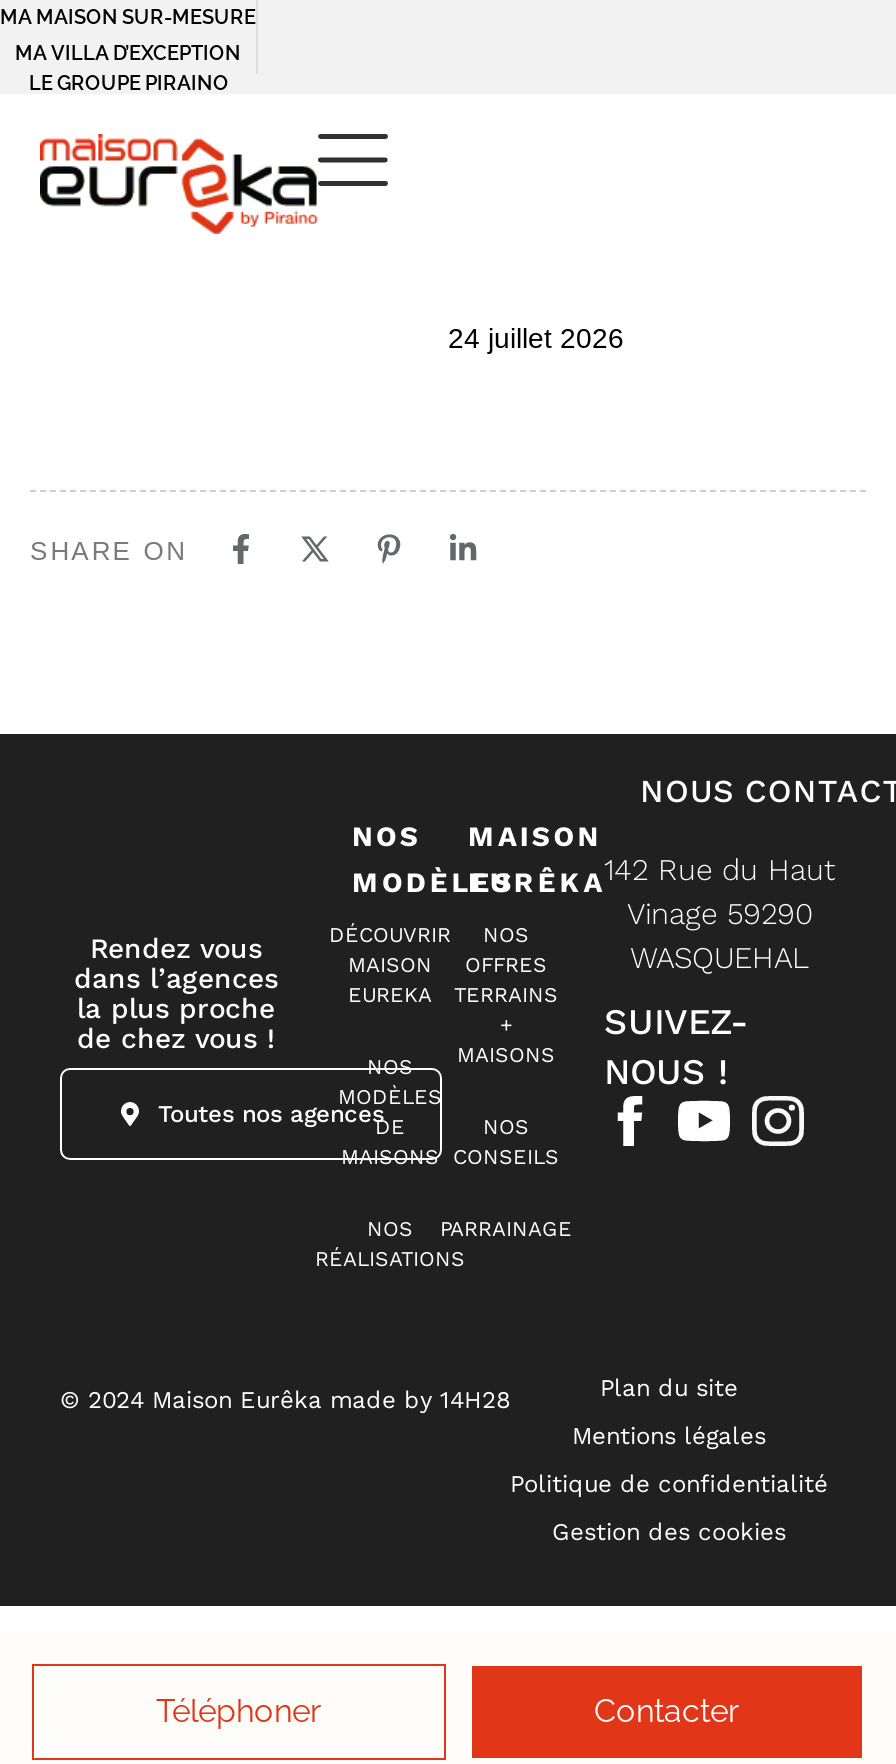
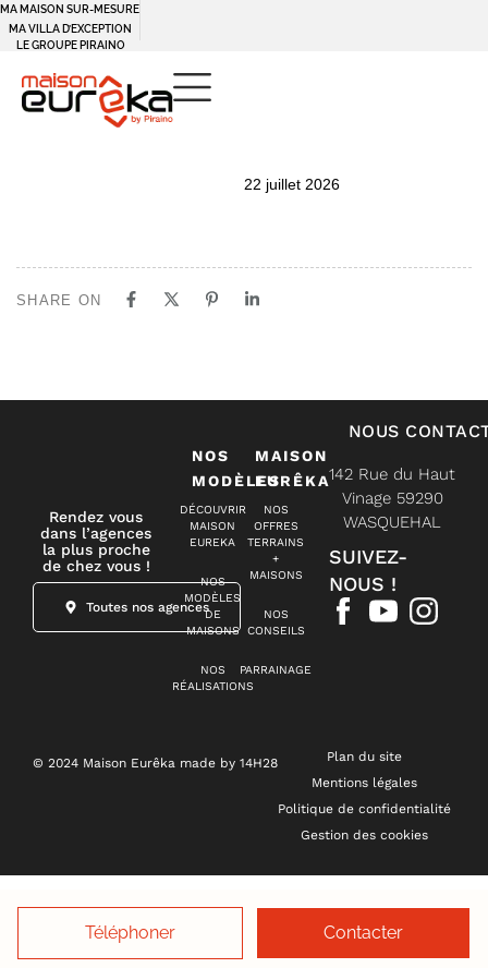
[448,321,624,353] 24 juillet 2026 -> [244,175,340,193] 22 juillet 2026

